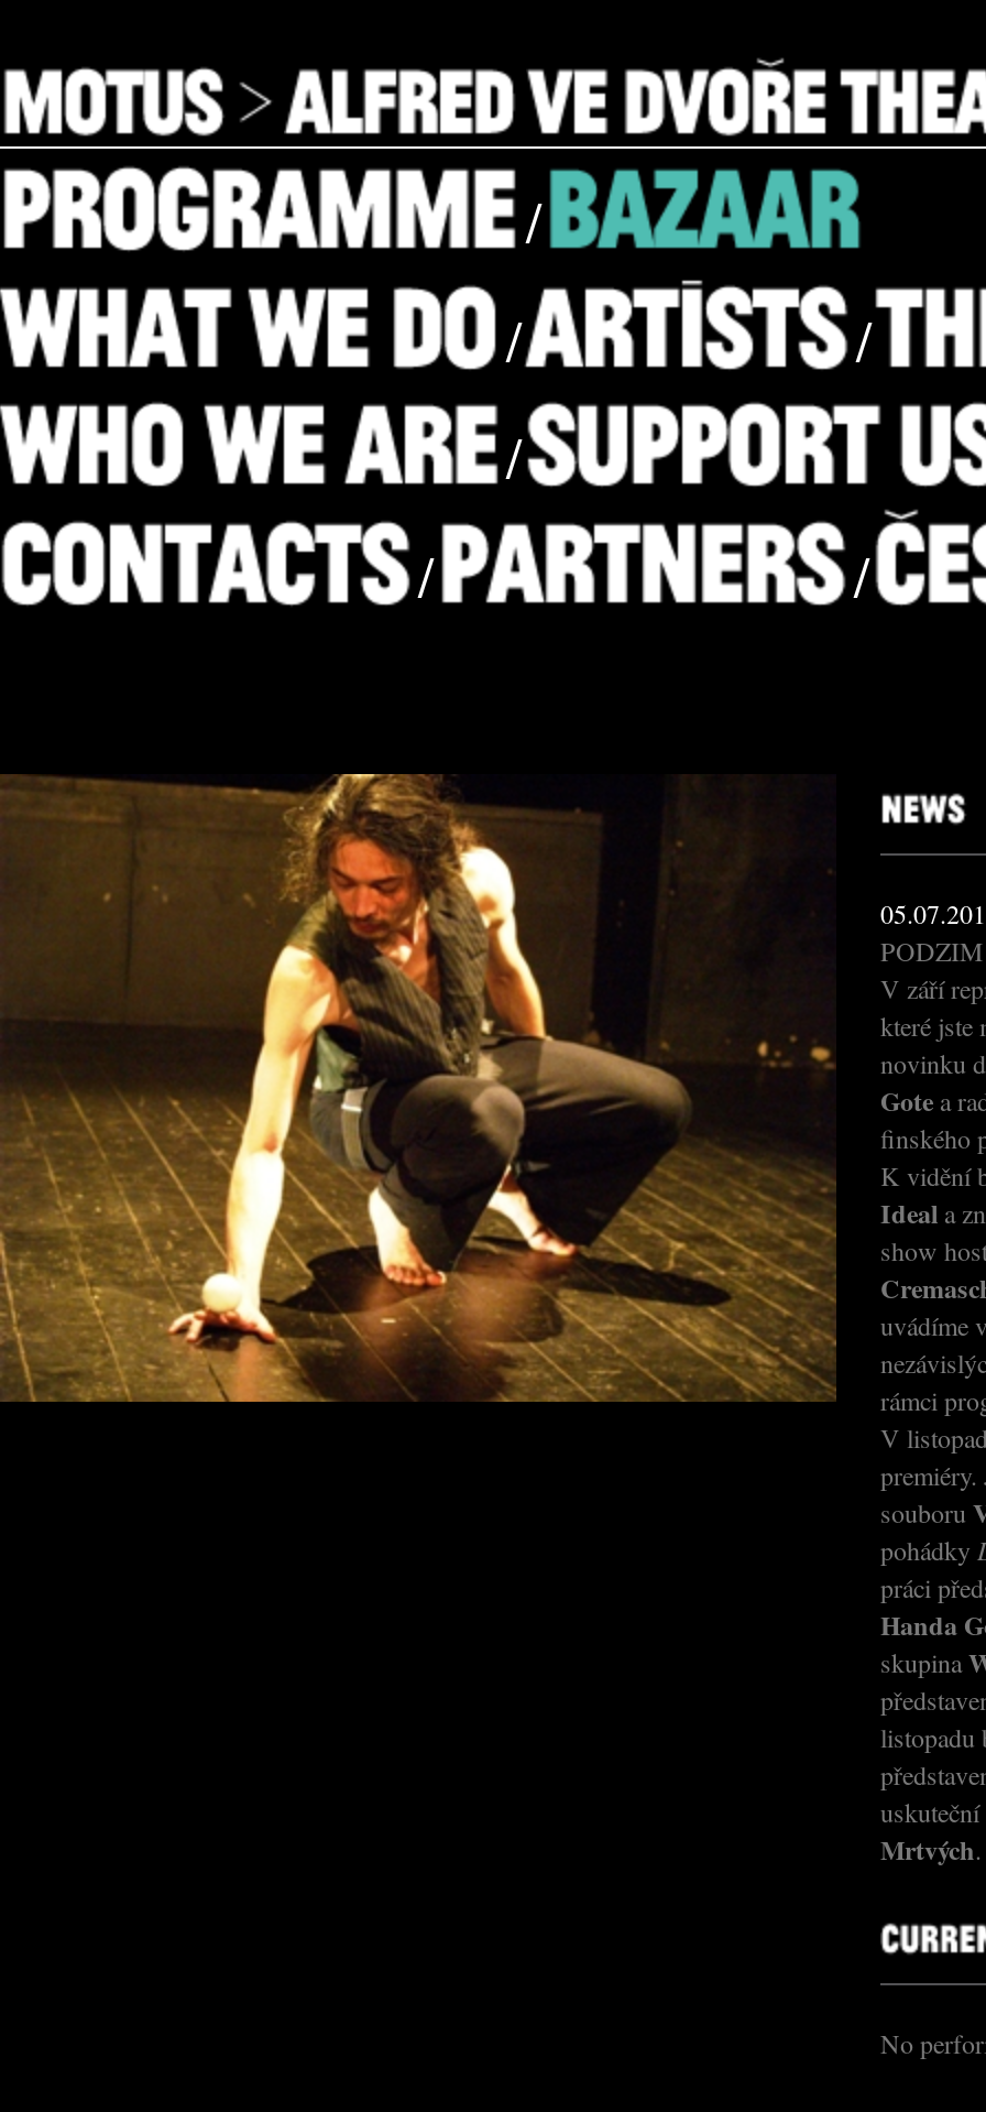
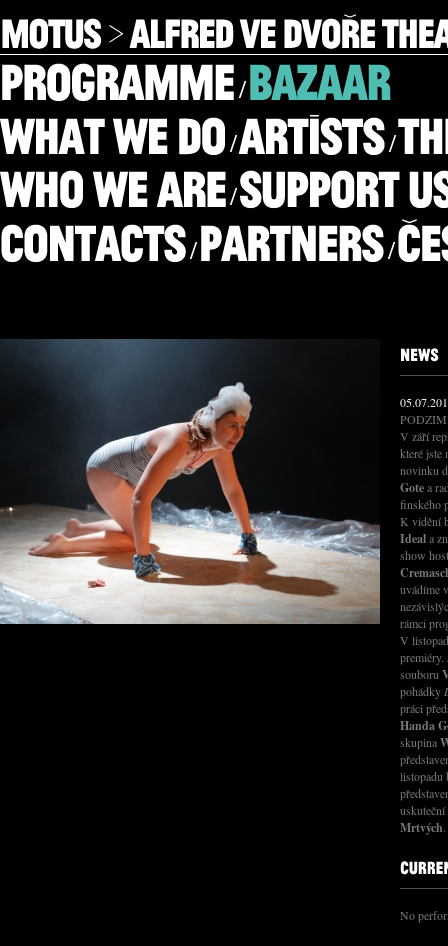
[7,772,836,1404] [image] -> [3,339,381,625] [image]

